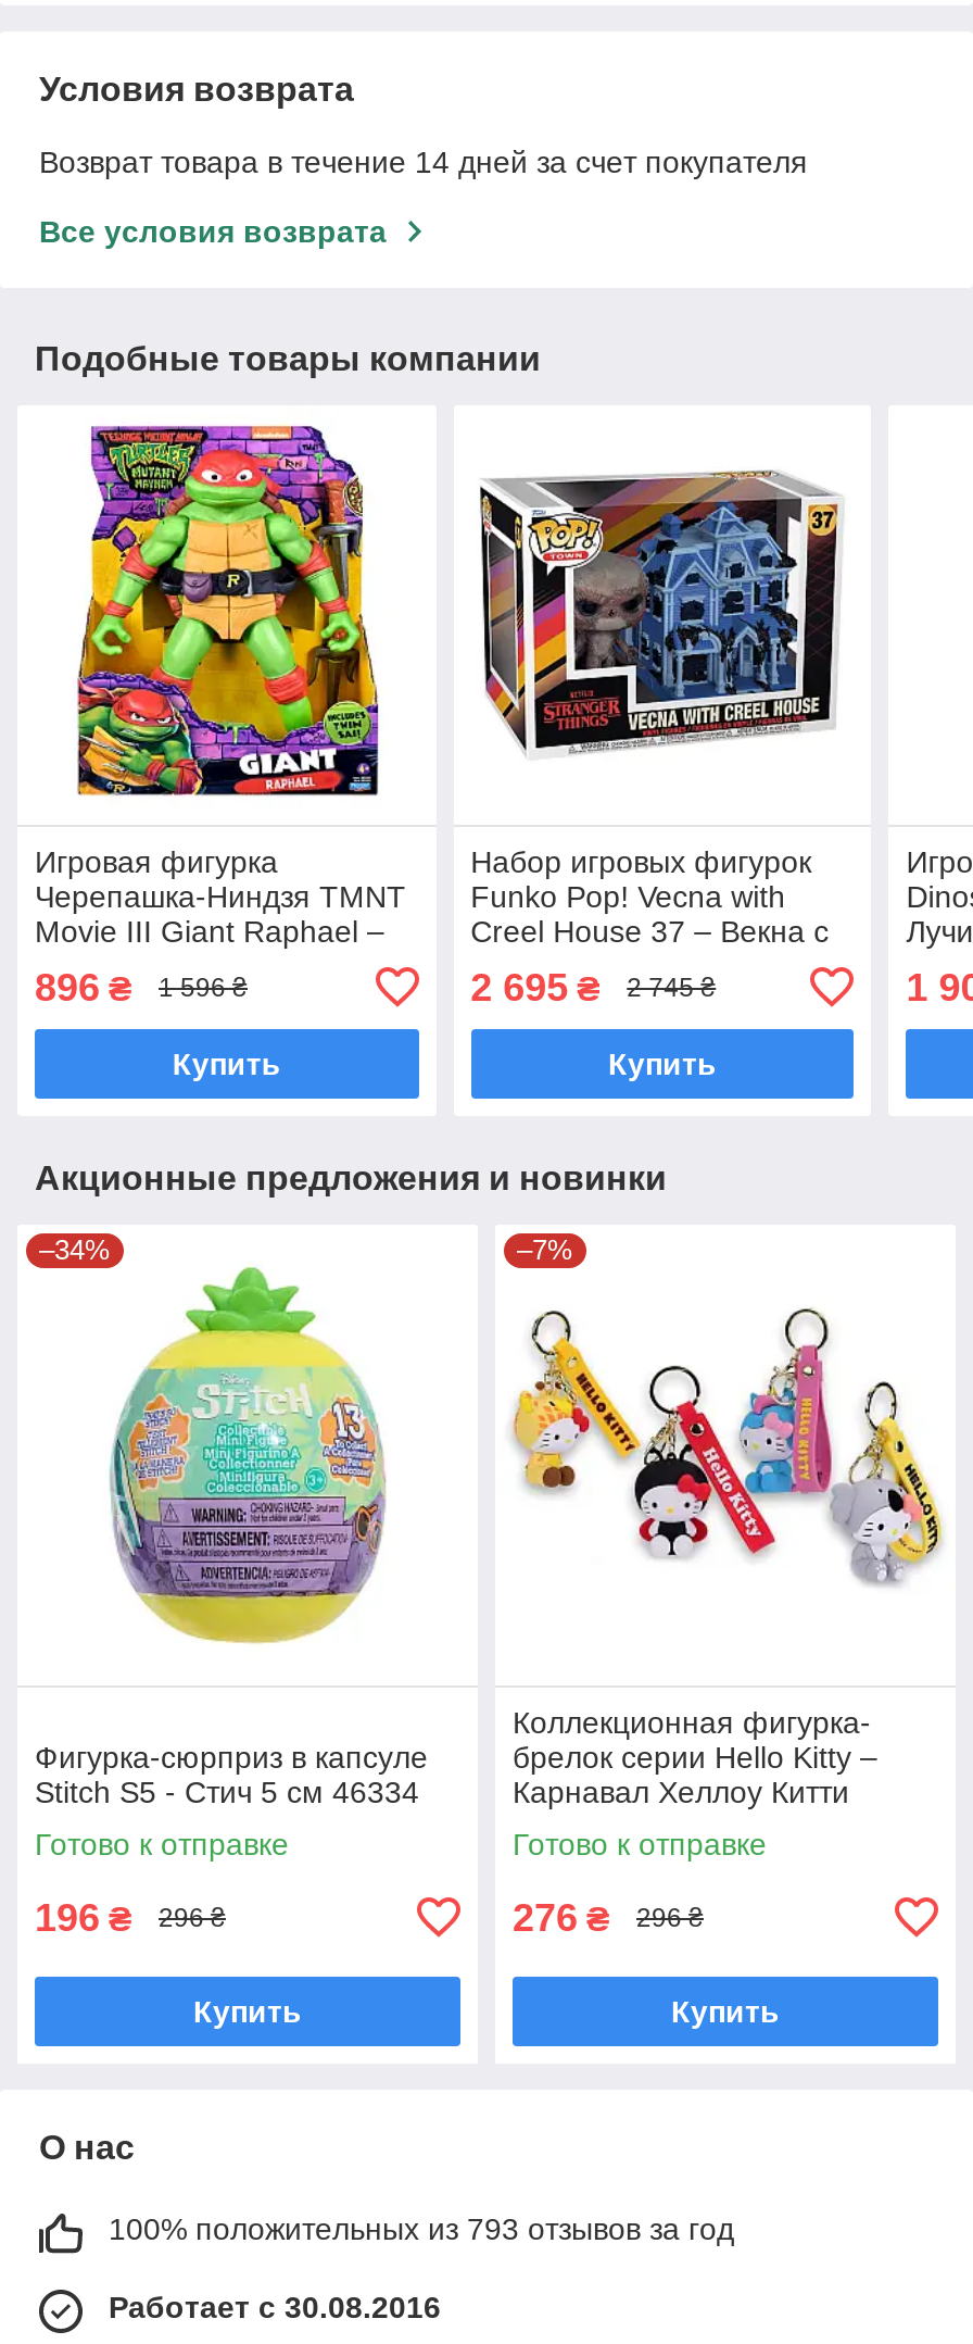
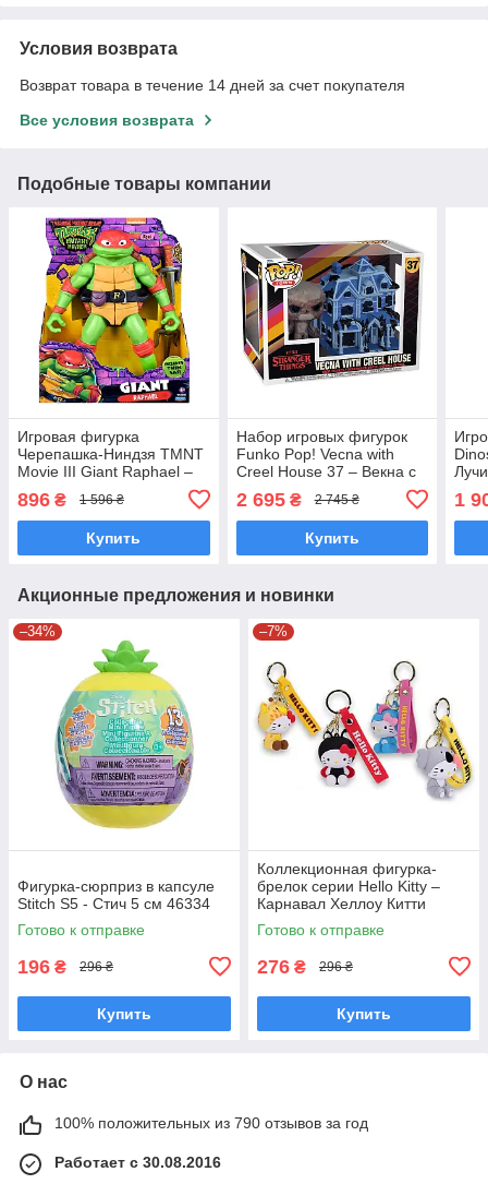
[109,2211,734,2246] 100% положительных из 793 отзывов за год -> [54,1114,368,1131] 100% положительных из 790 отзывов за год

